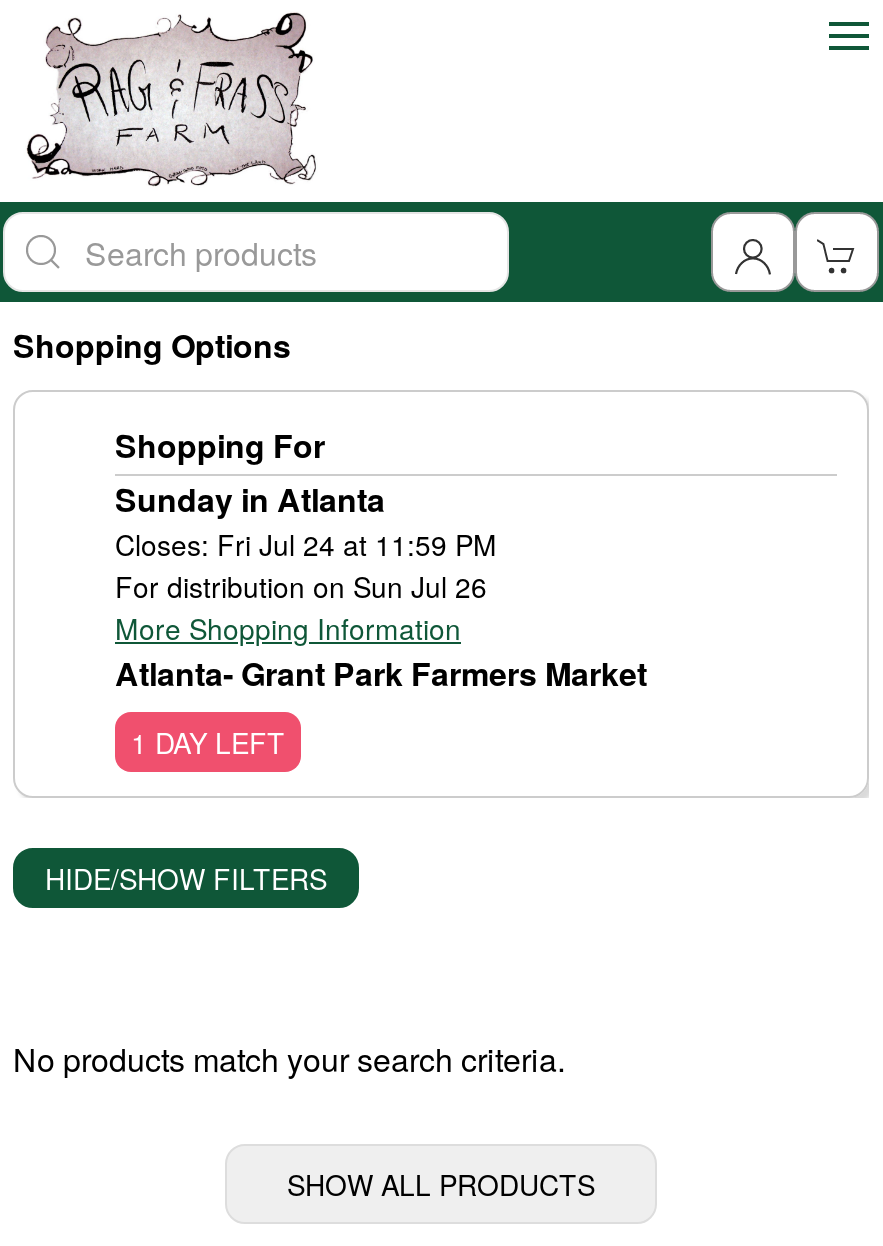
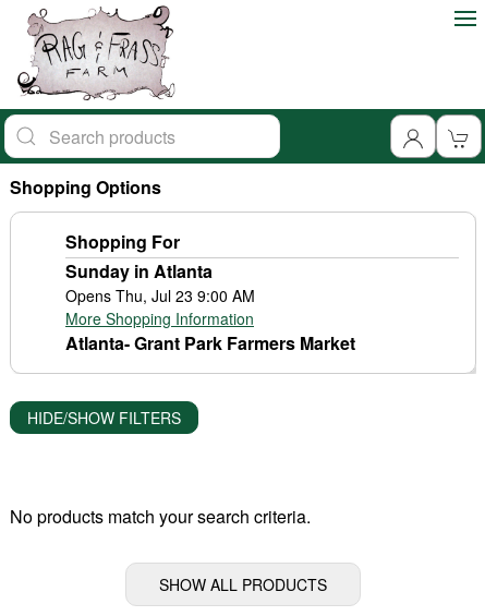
[115,524,497,606] Closes: Fri Jul 24 at 11:59 PM | For distribution on Sun Jul 26 -> [65,285,255,306] Opens Thu, Jul 23 9:00 AM
[131,722,285,762] 1 DAY LEFT -> none

